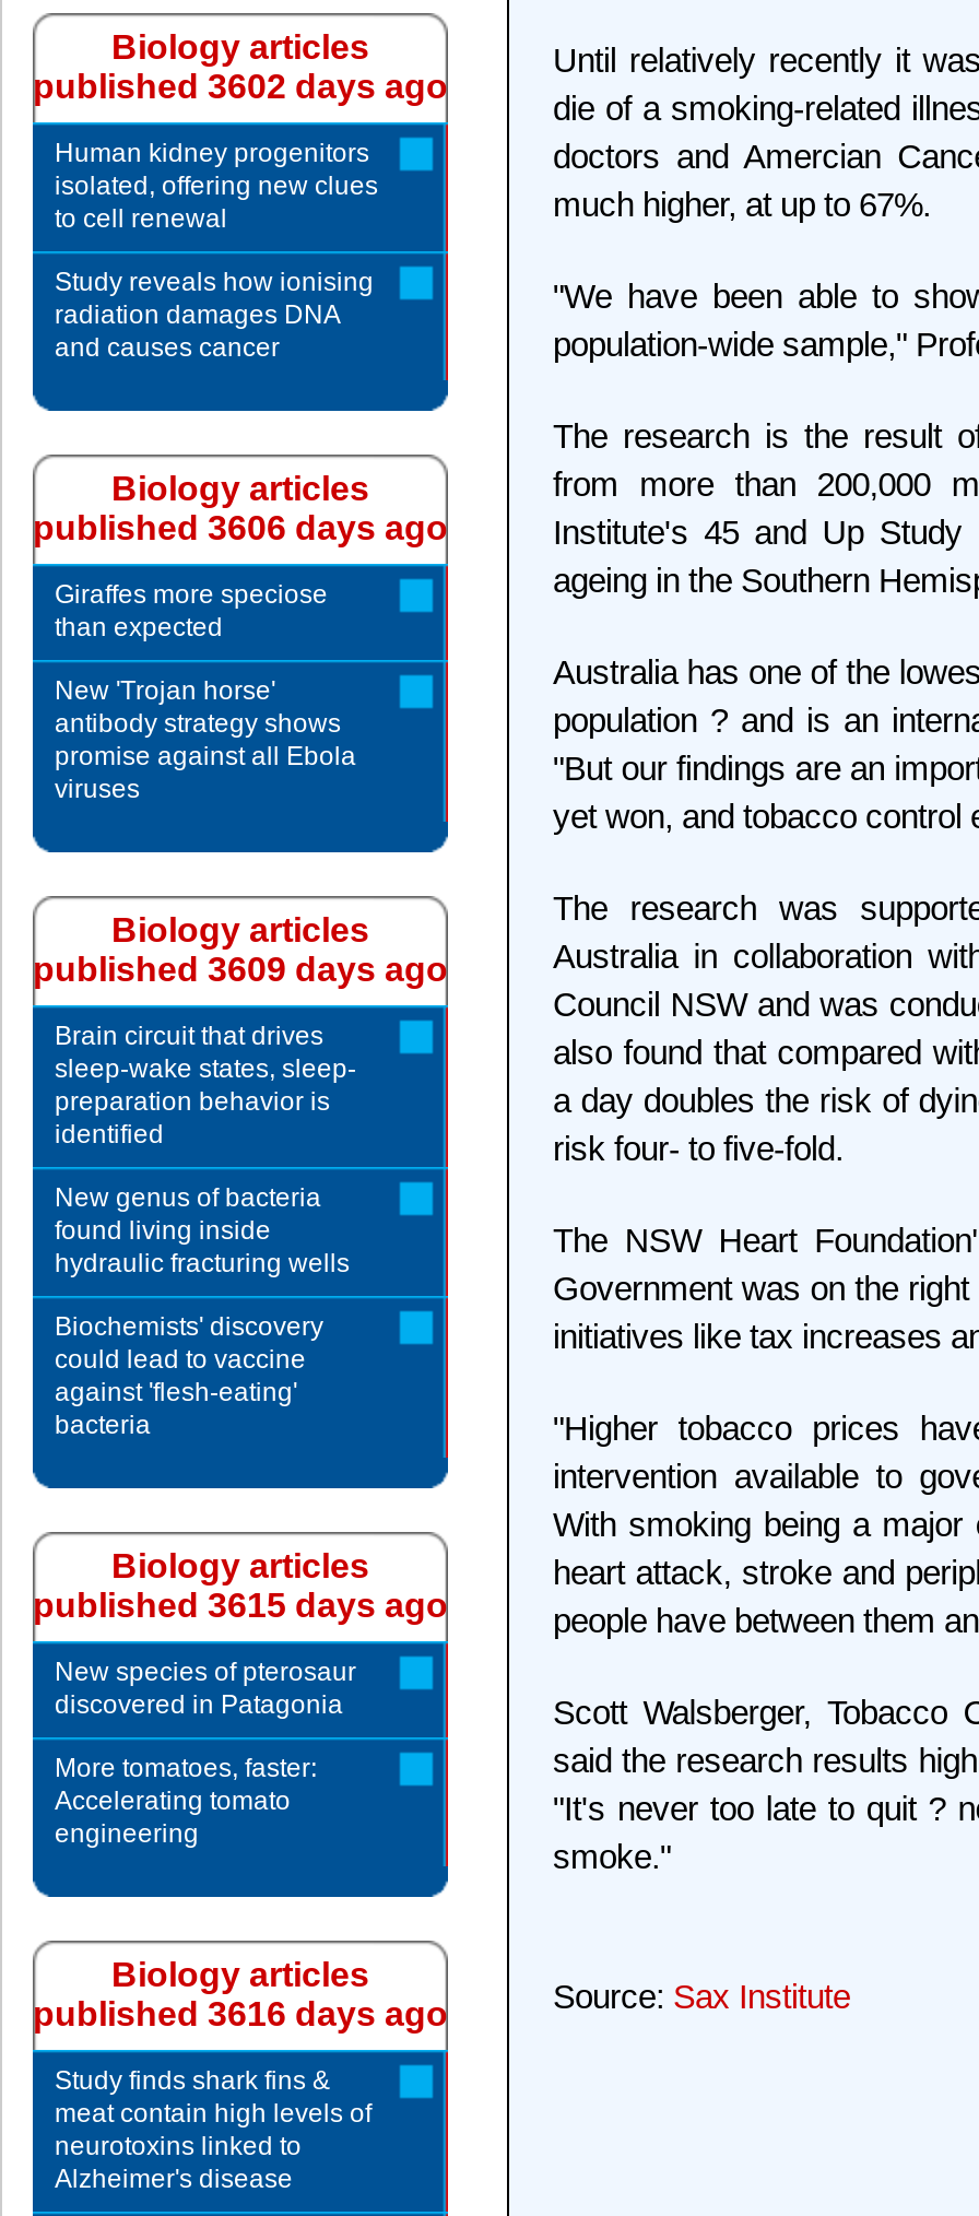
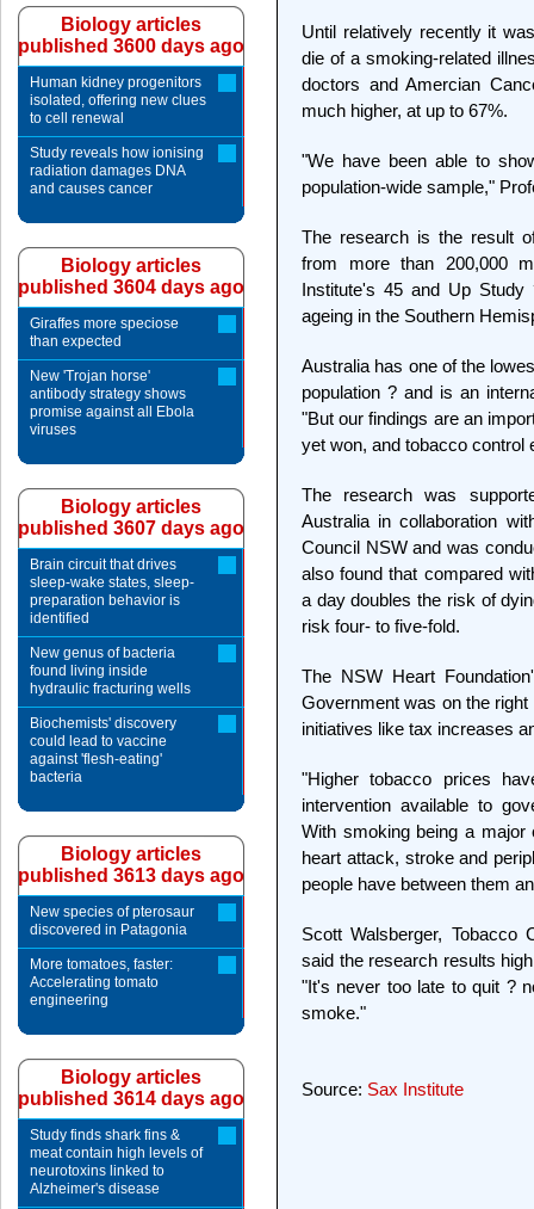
[33,68,448,105] published 3602 days ago -> [18,36,244,56] published 3600 days ago
[33,509,448,546] published 3606 days ago -> [18,277,244,297] published 3604 days ago
[33,951,448,988] published 3609 days ago -> [18,518,244,538] published 3607 days ago
[33,1587,448,1624] published 3615 days ago -> [18,865,244,886] published 3613 days ago
[33,1995,448,2032] published 3616 days ago -> [18,1088,244,1109] published 3614 days ago

